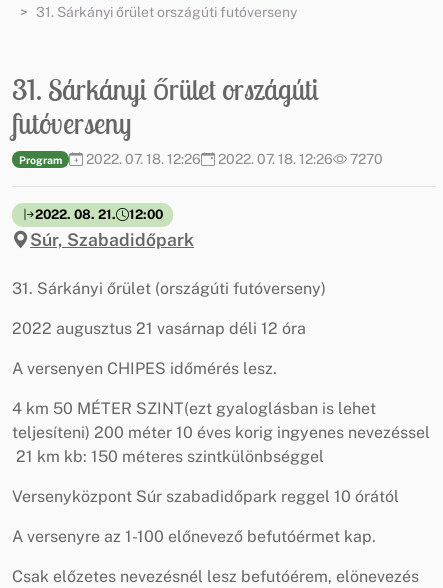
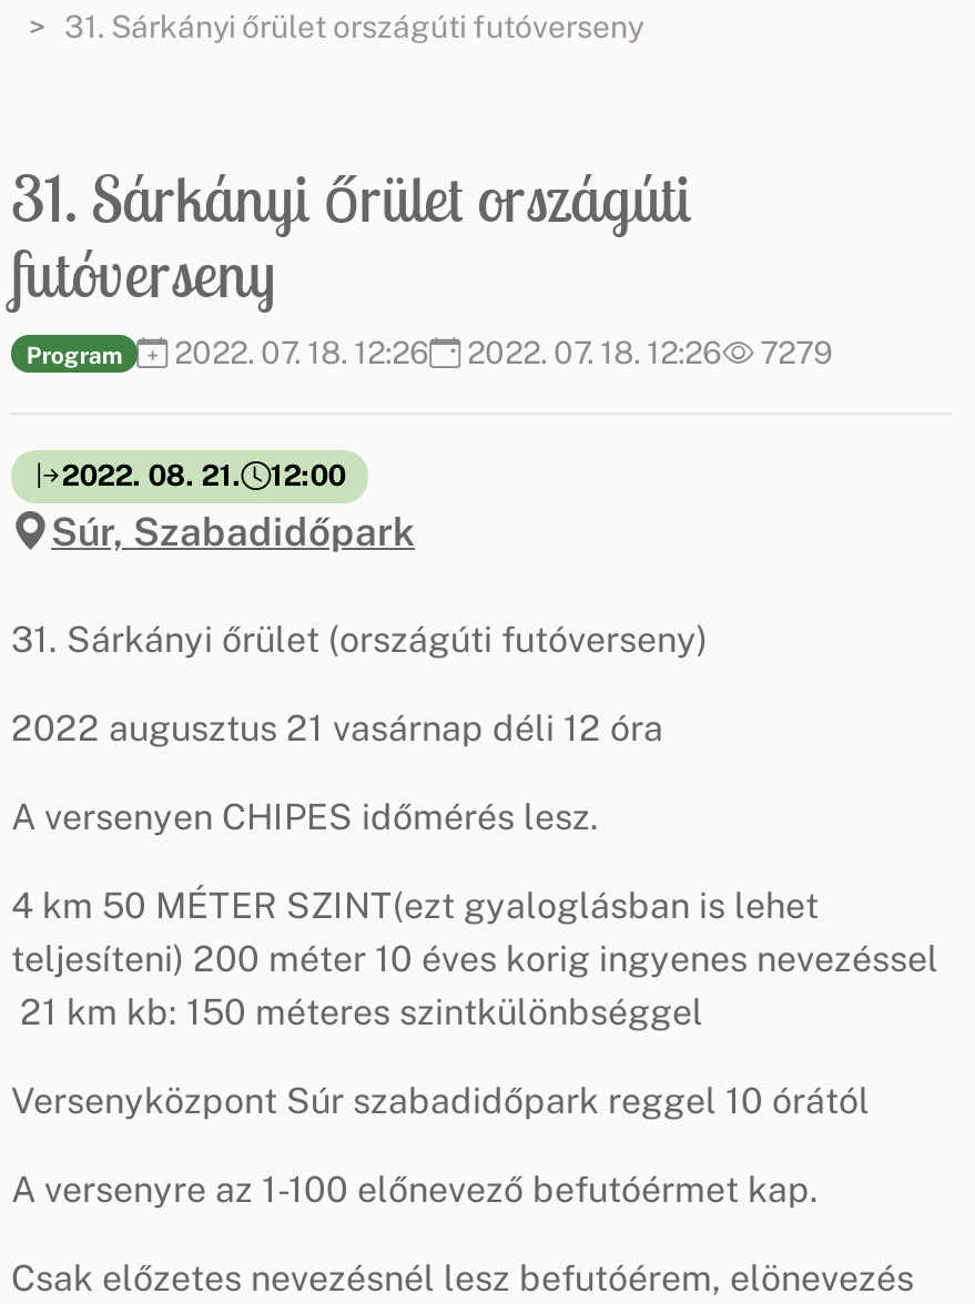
[19,151,383,167] Program 2022. 07. 18. 12:26 2022. 07. 18. 12:26 7270 -> [26,334,833,370] Program 2022. 07. 18. 12:26 2022. 07. 18. 12:26 7279

